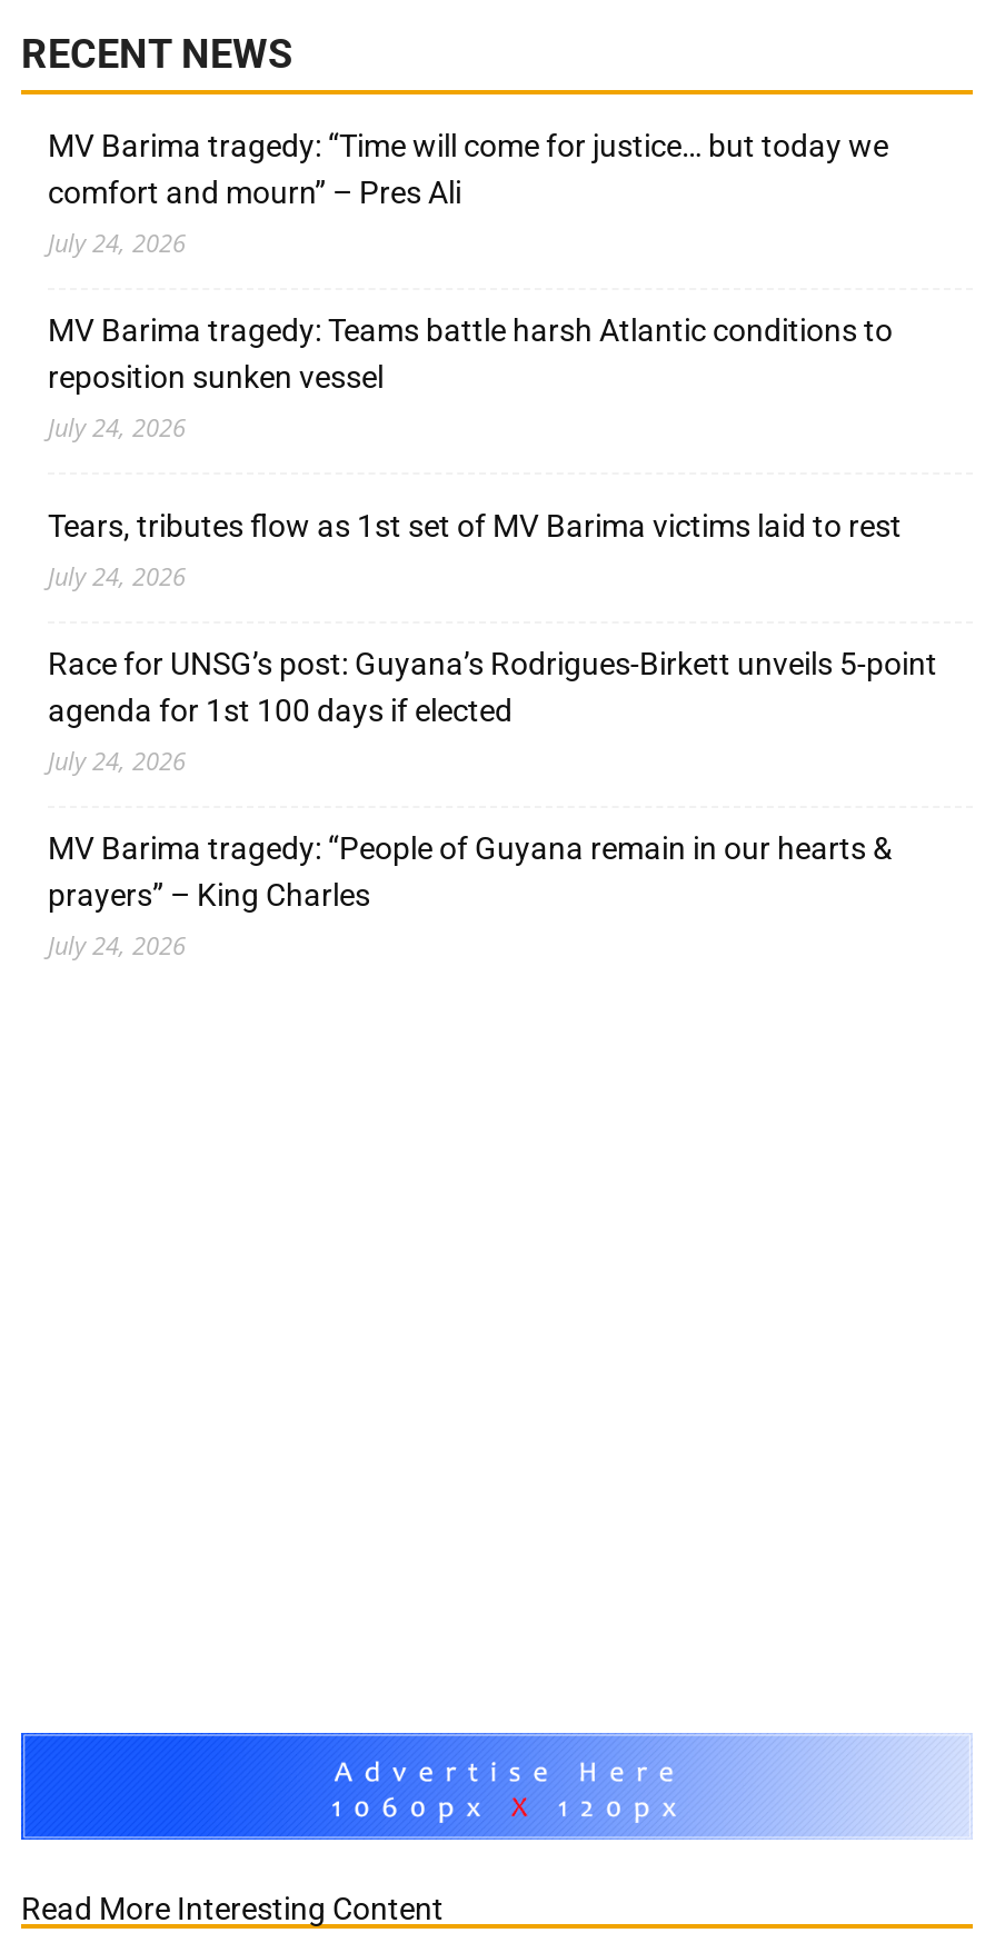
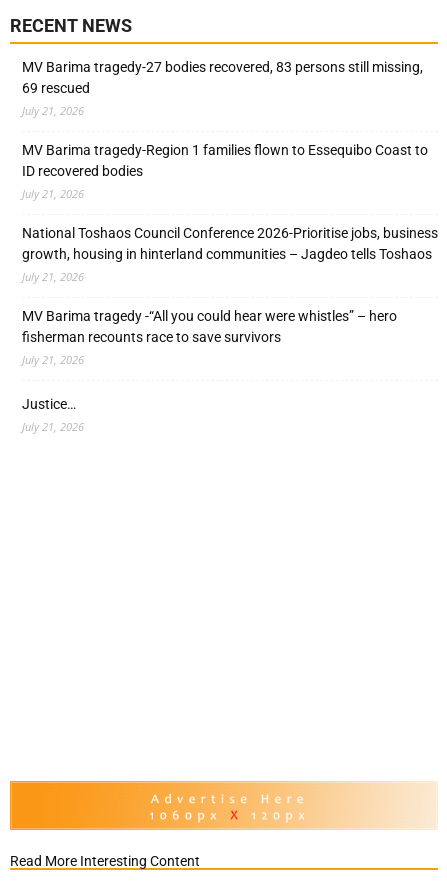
[48,126,888,258] MV Barima tragedy: “Time will come for justice… but today we | comfort and mourn” – Pres Ali | July 24, 2026 -> [22,59,423,118] MV Barima tragedy-27 bodies recovered, 83 persons still missing, | 69 rescued | July 21, 2026
[48,311,893,442] MV Barima tragedy: Teams battle harsh Atlantic conditions to | reposition sunken vessel | July 24, 2026 -> [22,142,428,201] MV Barima tragedy-Region 1 families flown to Essequibo Coast to | ID recovered bodies | July 21, 2026
[48,507,902,591] Tears, tributes flow as 1st set of MV Barima victims laid to rest | July 24, 2026 -> [22,225,438,284] National Toshaos Council Conference 2026-Prioritise jobs, business | growth, housing in hinterland communities – Jagdeo tells Toshaos | July 21, 2026
[48,644,937,776] Race for UNSG’s post: Guyana’s Rodrigues-Birkett unveils 5-point | agenda for 1st 100 days if elected | July 24, 2026 -> [22,308,397,367] MV Barima tragedy -“All you could hear were whistles” – hero | fisherman recounts race to save survivors | July 21, 2026
[48,829,893,960] MV Barima tragedy: “People of Guyana remain in our hearts & | prayers” – King Charles | July 24, 2026 -> [22,396,84,434] Justice… | July 21, 2026
[19,1731,973,1842] [image] -> [9,780,438,831] [image]

